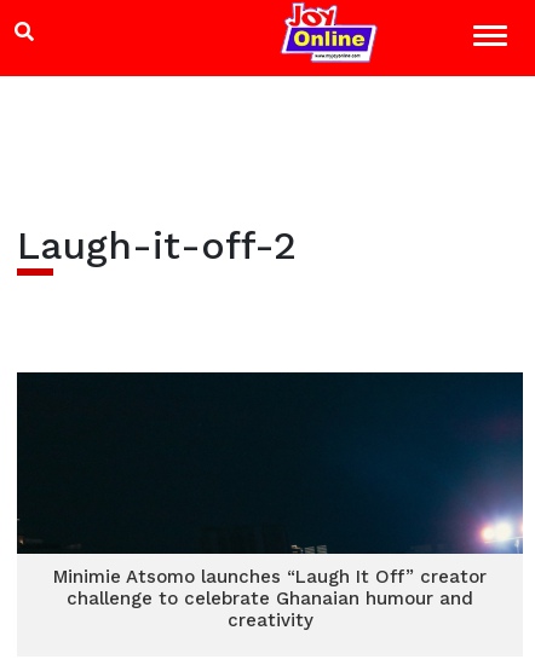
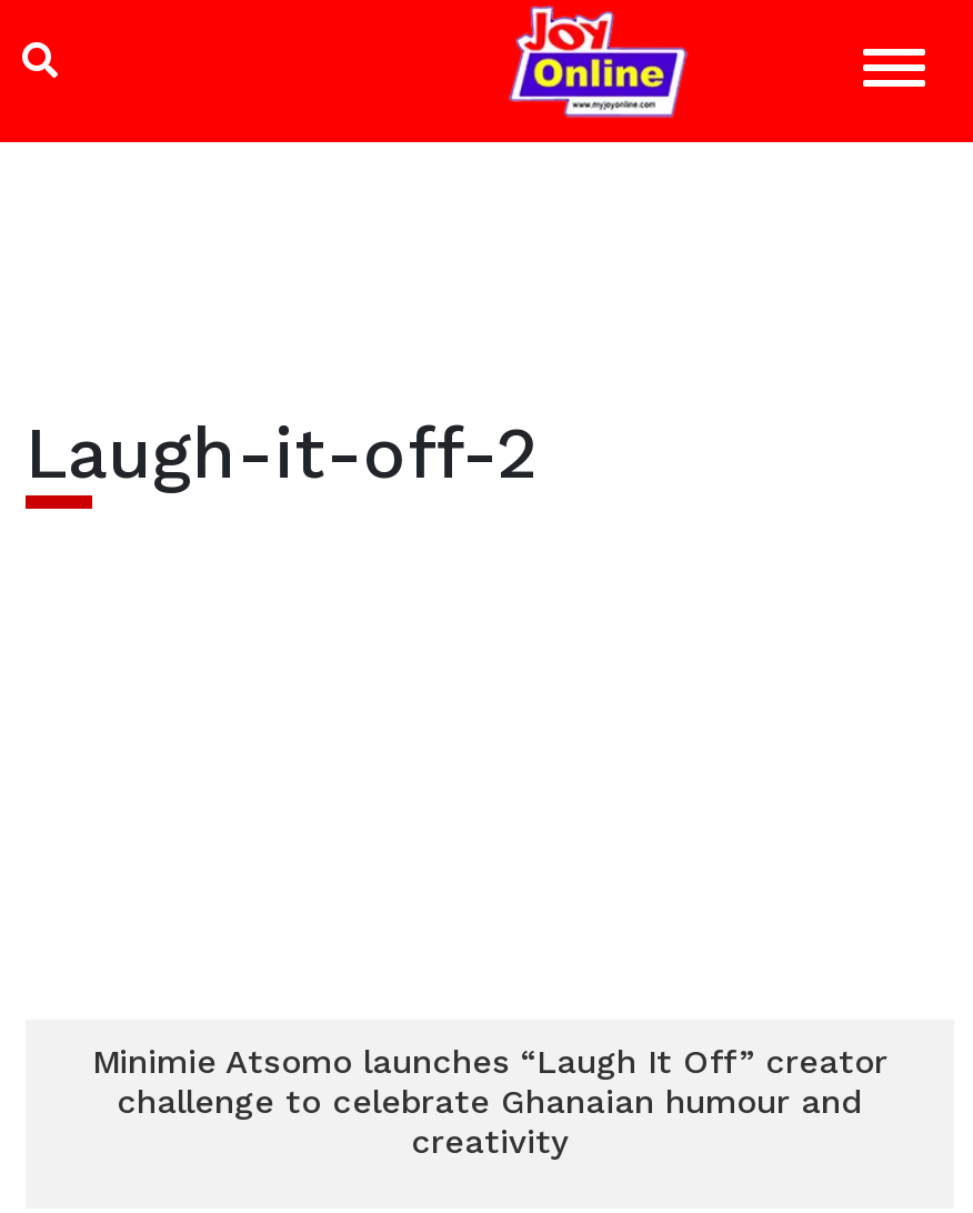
[16,371,524,555] [image] -> none

